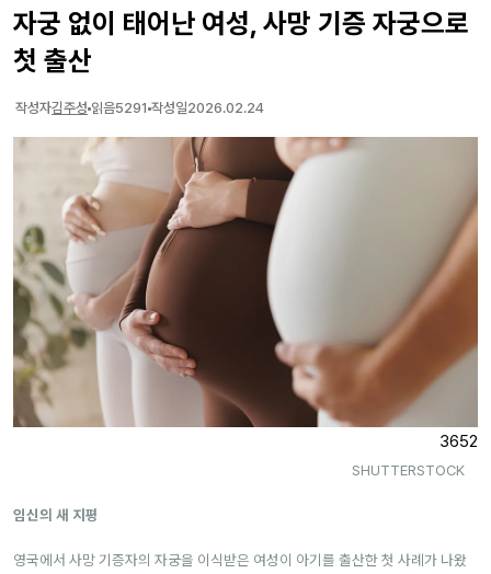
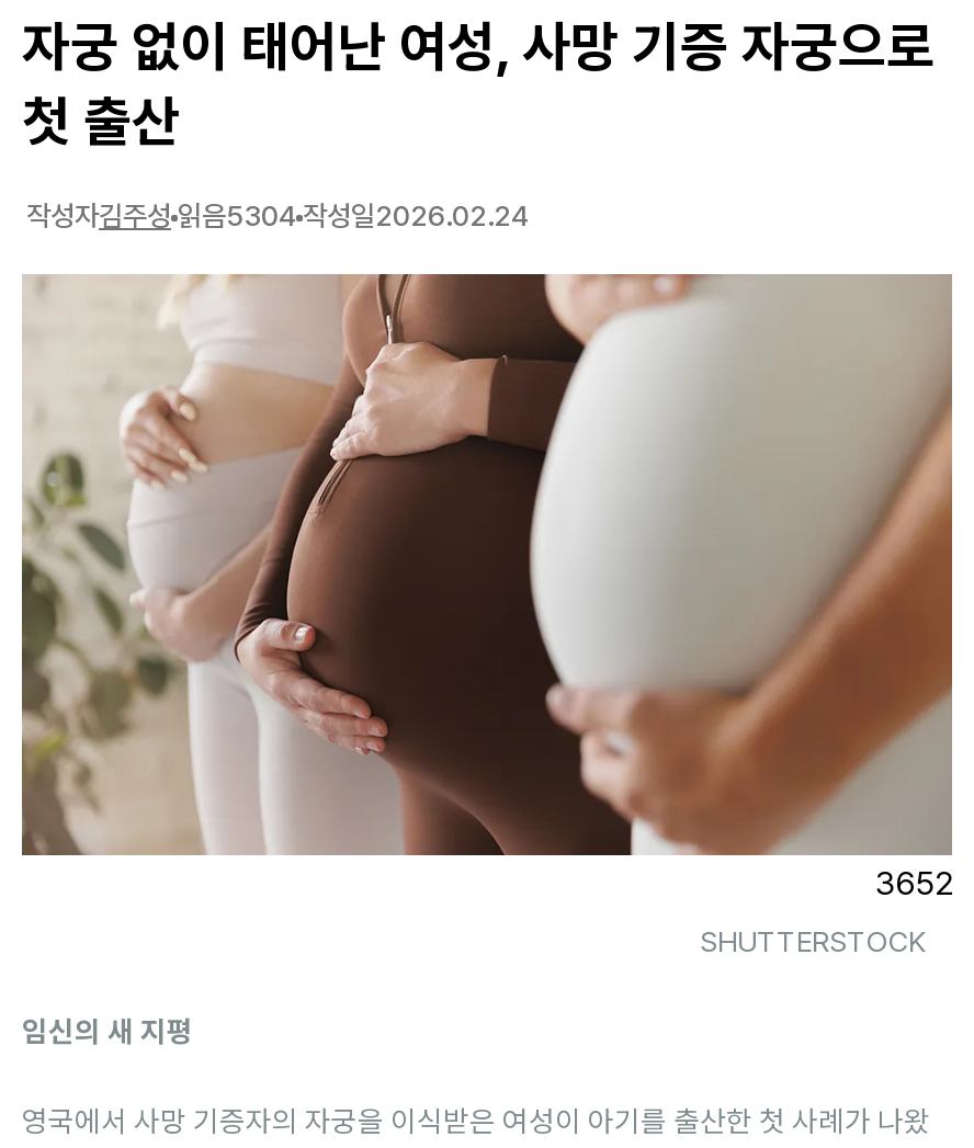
[15,100,264,116] 작성자김주성 읽음5291 작성일2026.02.24 -> [26,200,529,232] 작성자김주성 읽음5304 작성일2026.02.24

